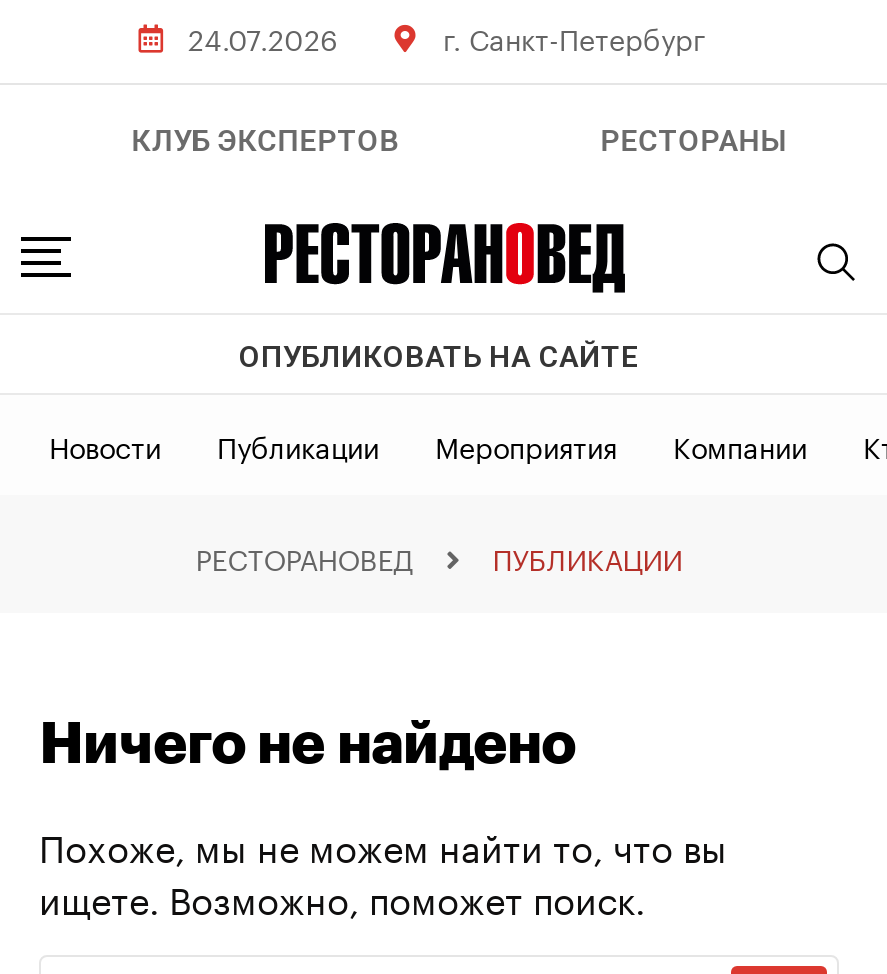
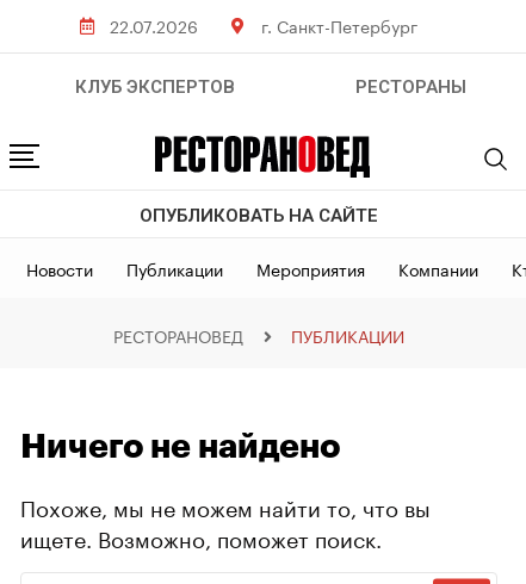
[188,14,338,58] 24.07.2026 -> [110,11,198,38] 22.07.2026

